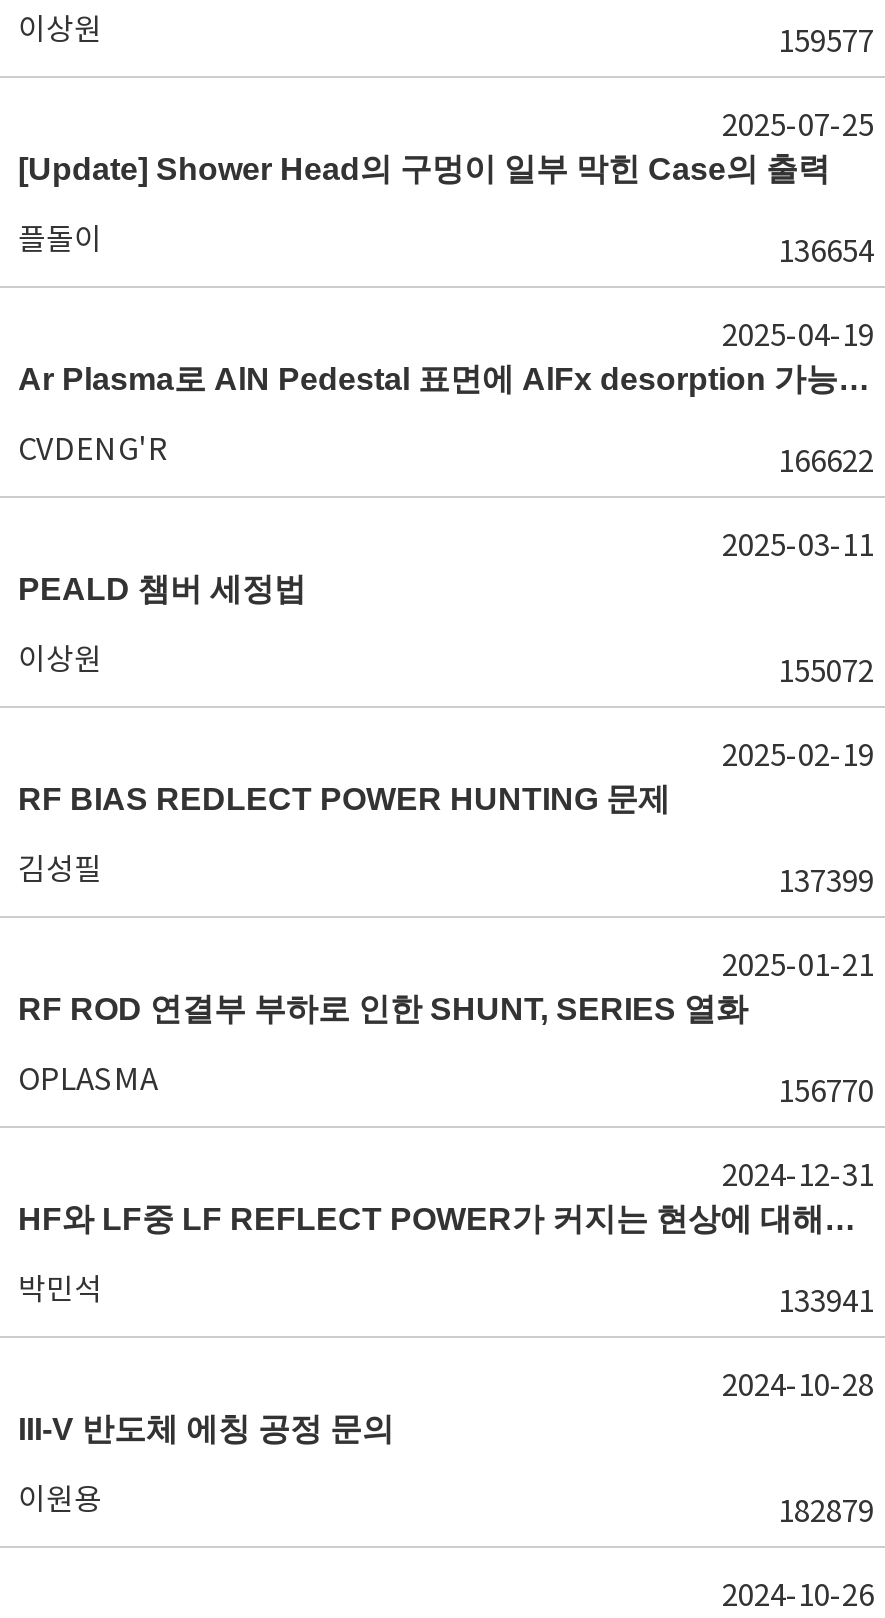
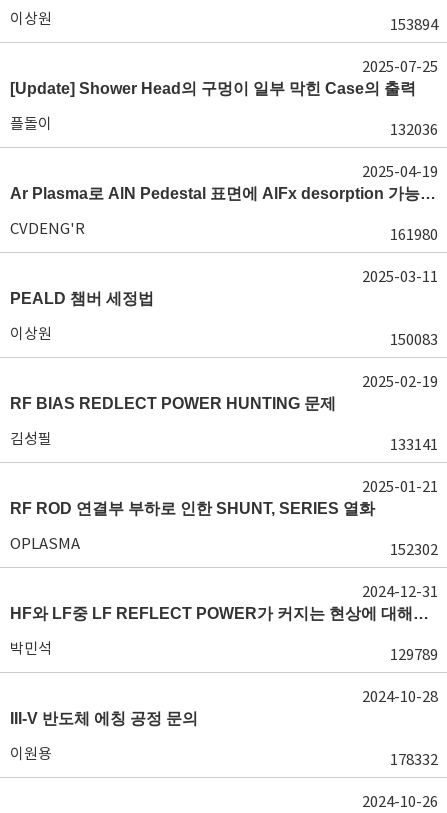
[778,22,874,60] 159577 -> [390,15,438,34] 153894
[778,232,874,270] 136654 -> [390,120,438,139] 132036
[778,442,874,480] 166622 -> [390,225,438,244] 161980
[778,652,874,690] 155072 -> [390,330,438,349] 150083
[778,862,874,900] 137399 -> [390,435,438,454] 133141
[778,1072,874,1110] 156770 -> [390,540,438,559] 152302
[778,1282,874,1320] 133941 -> [390,645,438,664] 129789
[778,1492,874,1530] 182879 -> [390,750,438,769] 178332

